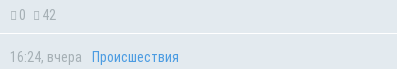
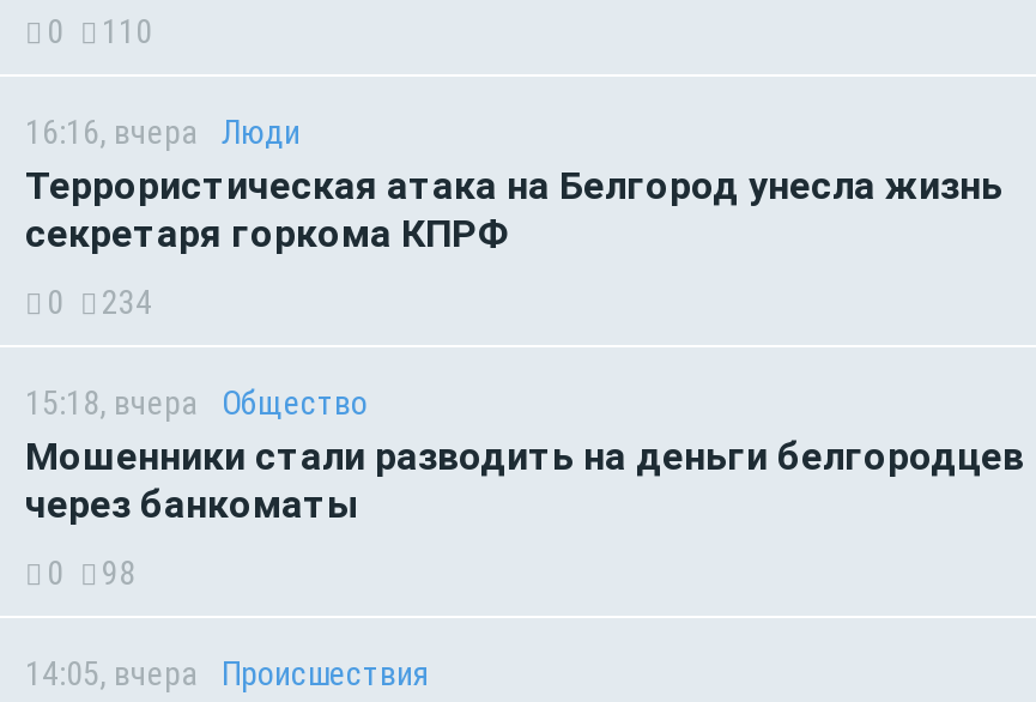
[10,7,82,65] 42 | 16:24, вчера -> [25,13,1024,693] 110 | 16:16, вчера | Люди | Террористическая атака на Белгород унесла жизнь | секретаря горкома КПРФ | 0 | 234 | 15:18, вчера | Общество | Мошенники стали разводить на деньги белгородцев | через банкоматы | 0 | 98 | 14:05, вчера

